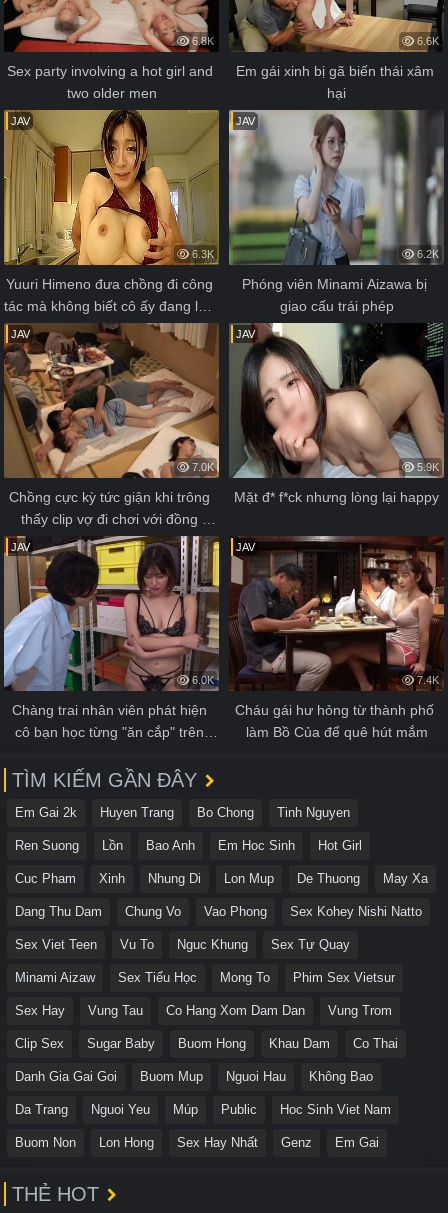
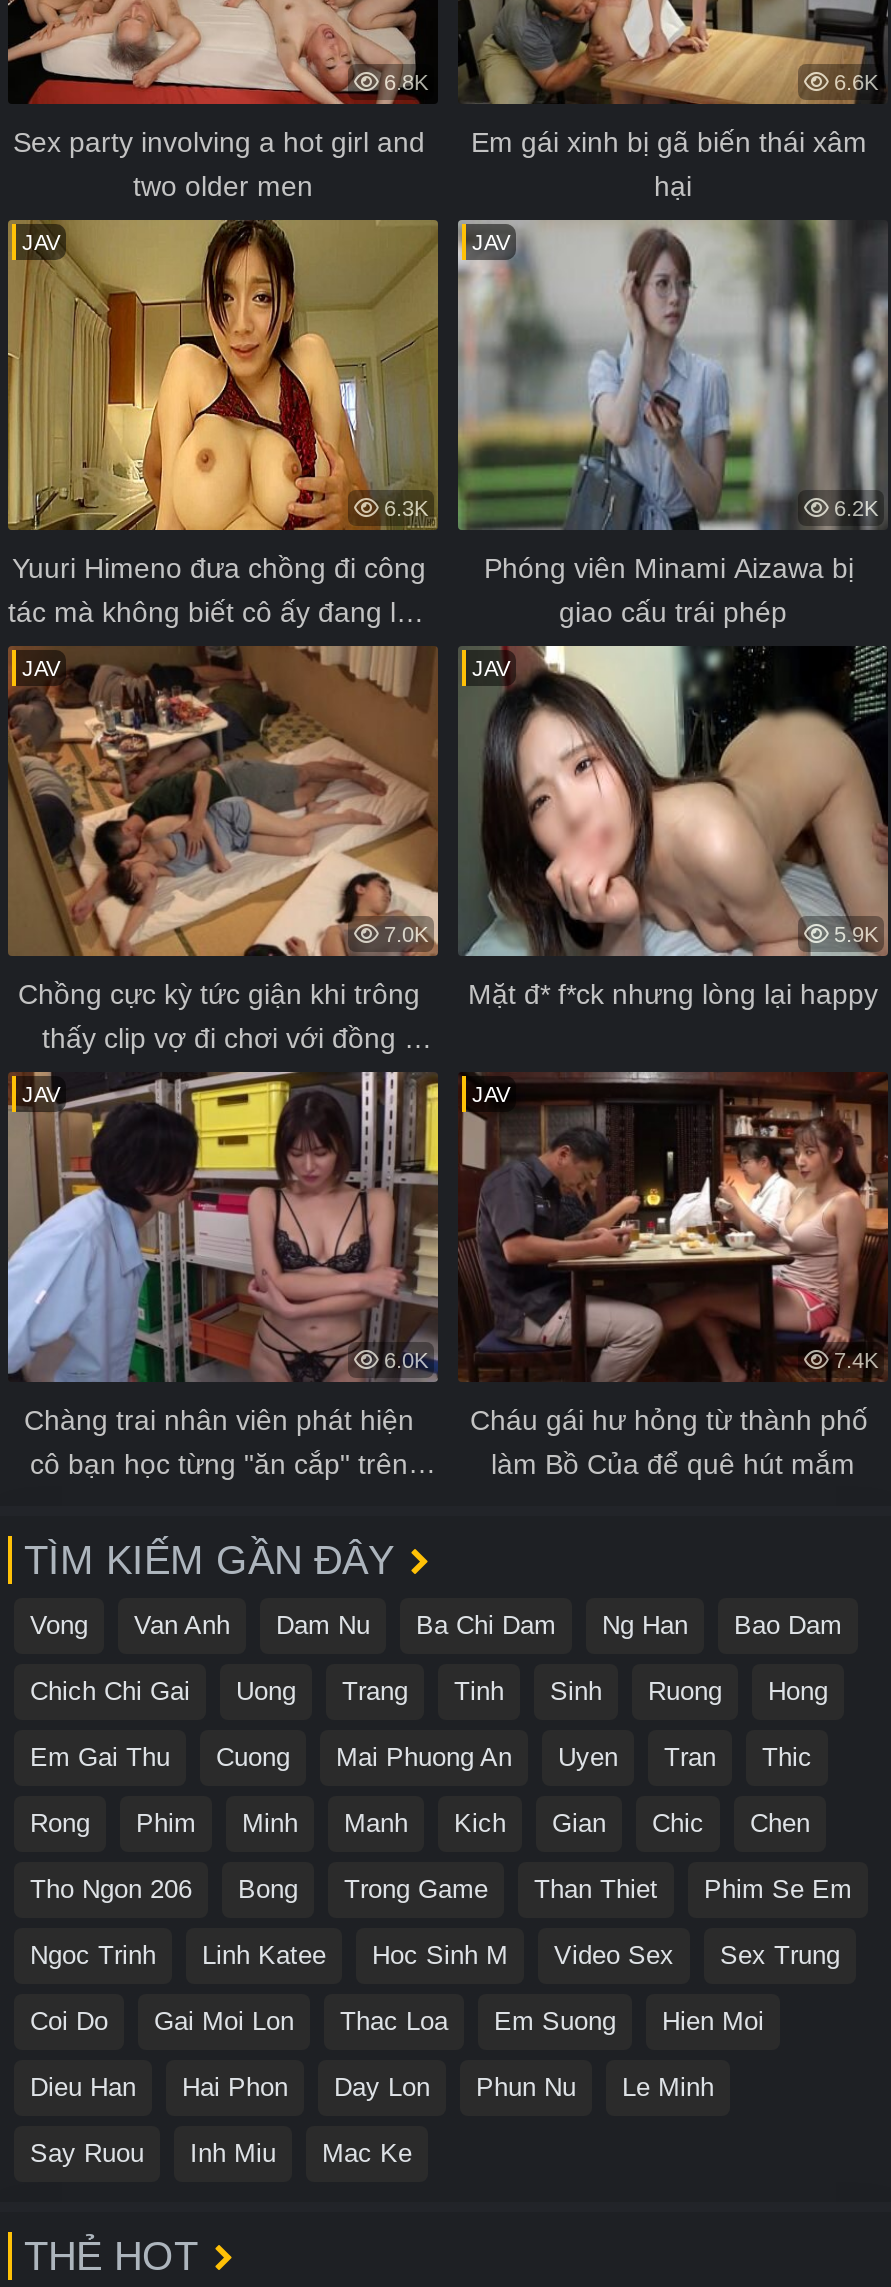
[15,805,428,1150] Em Gai 2k | Huyen Trang | Bo Chong | Tinh Nguyen | Ren Suong | Lồn | Bao Anh | Em Hoc Sinh | Hot Girl | Cuc Pham | Xinh | Nhung Di | Lon Mup | De Thuong | May Xa | Dang Thu Dam | Chung Vo | Vao Phong | Sex Kohey Nishi Natto | Sex Viet Teen | Vu To | Nguc Khung | Sex Tự Quay | Minami Aizaw | Sex Tiểu Học | Mong To | Phim Sex Vietsur | Sex Hay | Vung Tau | Co Hang Xom Dam Dan | Vung Trom | Clip Sex | Sugar Baby | Buom Hong | Khau Dam | Co Thai | Danh Gia Gai Goi | Buom Mup | Nguoi Hau | Không Bao | Da Trang | Nguoi Yeu | Múp | Public | Hoc Sinh Viet Nam | Buom Non | Lon Hong | Sex Hay Nhất | Genz | Em Gai -> [30,1609,852,2167] Vong | Van Anh | Dam Nu | Ba Chi Dam | Ng Han | Bao Dam | Chich Chi Gai | Uong | Trang | Tinh | Sinh | Ruong | Hong | Em Gai Thu | Cuong | Mai Phuong An | Uyen | Tran | Thic | Rong | Phim | Minh | Manh | Kich | Gian | Chic | Chen | Tho Ngon 206 | Bong | Trong Game | Than Thiet | Phim Se Em | Ngoc Trinh | Linh Katee | Hoc Sinh M | Video Sex | Sex Trung | Coi Do | Gai Moi Lon | Thac Loa | Em Suong | Hien Moi | Dieu Han | Hai Phon | Day Lon | Phun Nu | Le Minh | Say Ruou | Inh Miu | Mac Ke

